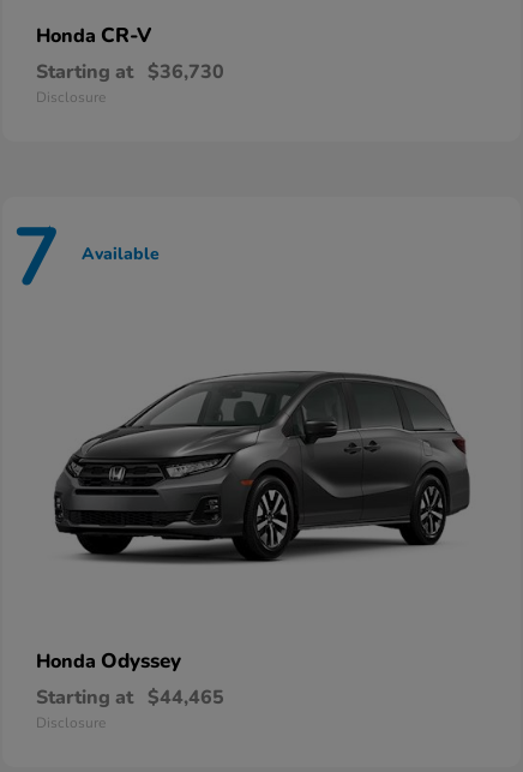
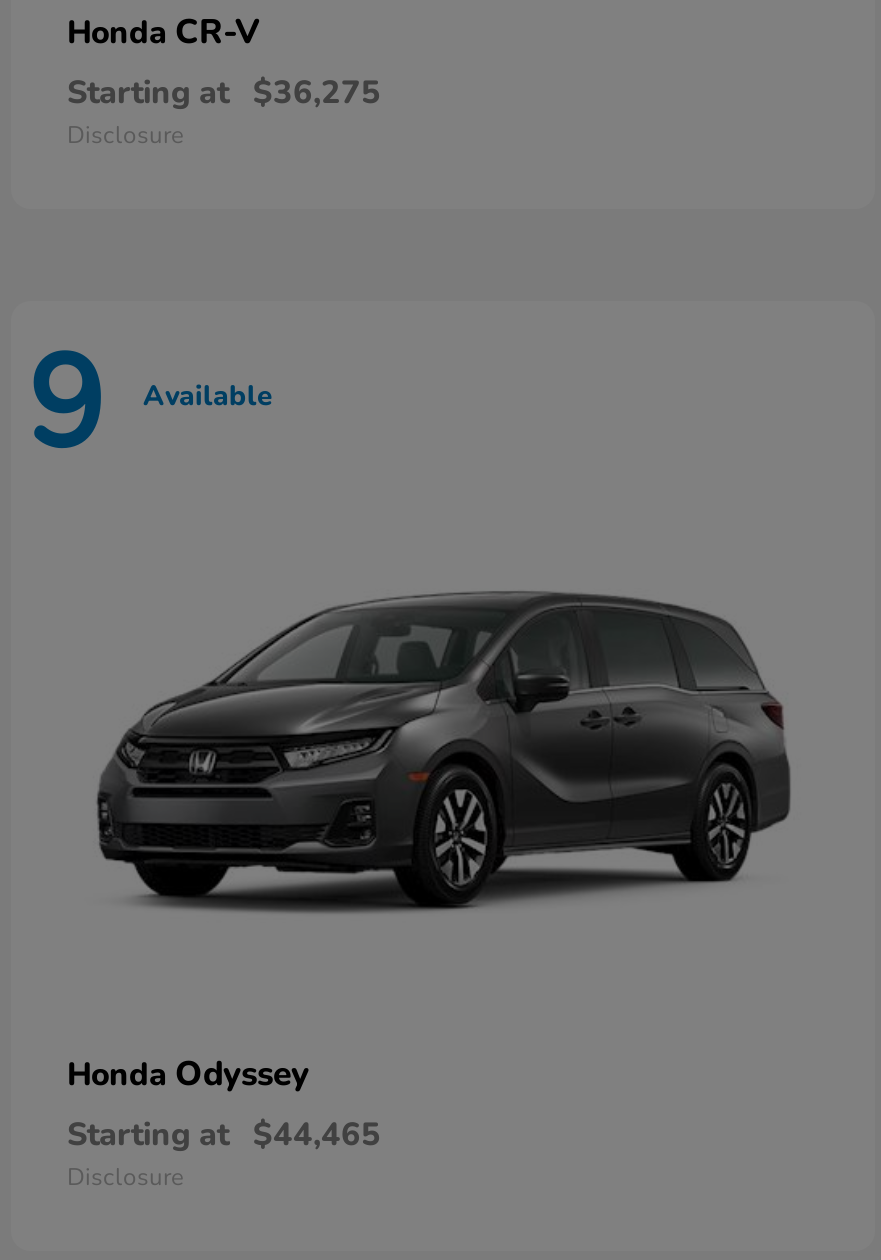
[36,59,224,85] Starting at $36,730 -> [67,71,381,115] Starting at $36,275
[12,207,160,313] 7 Available -> [27,318,273,494] 9 Available

